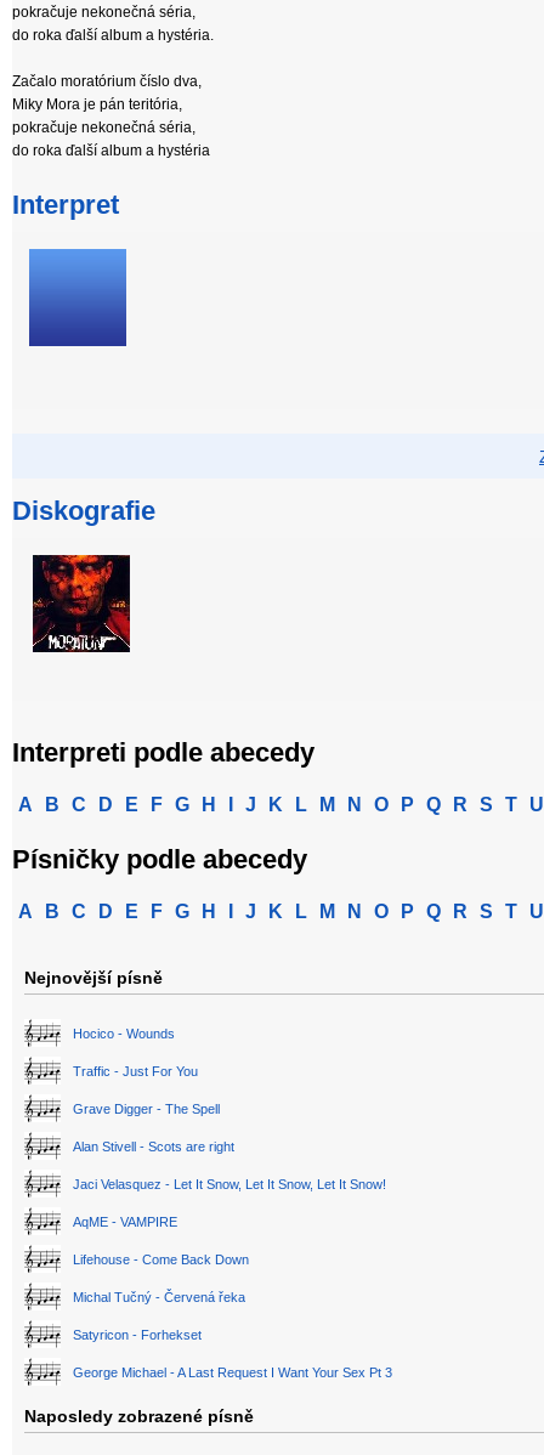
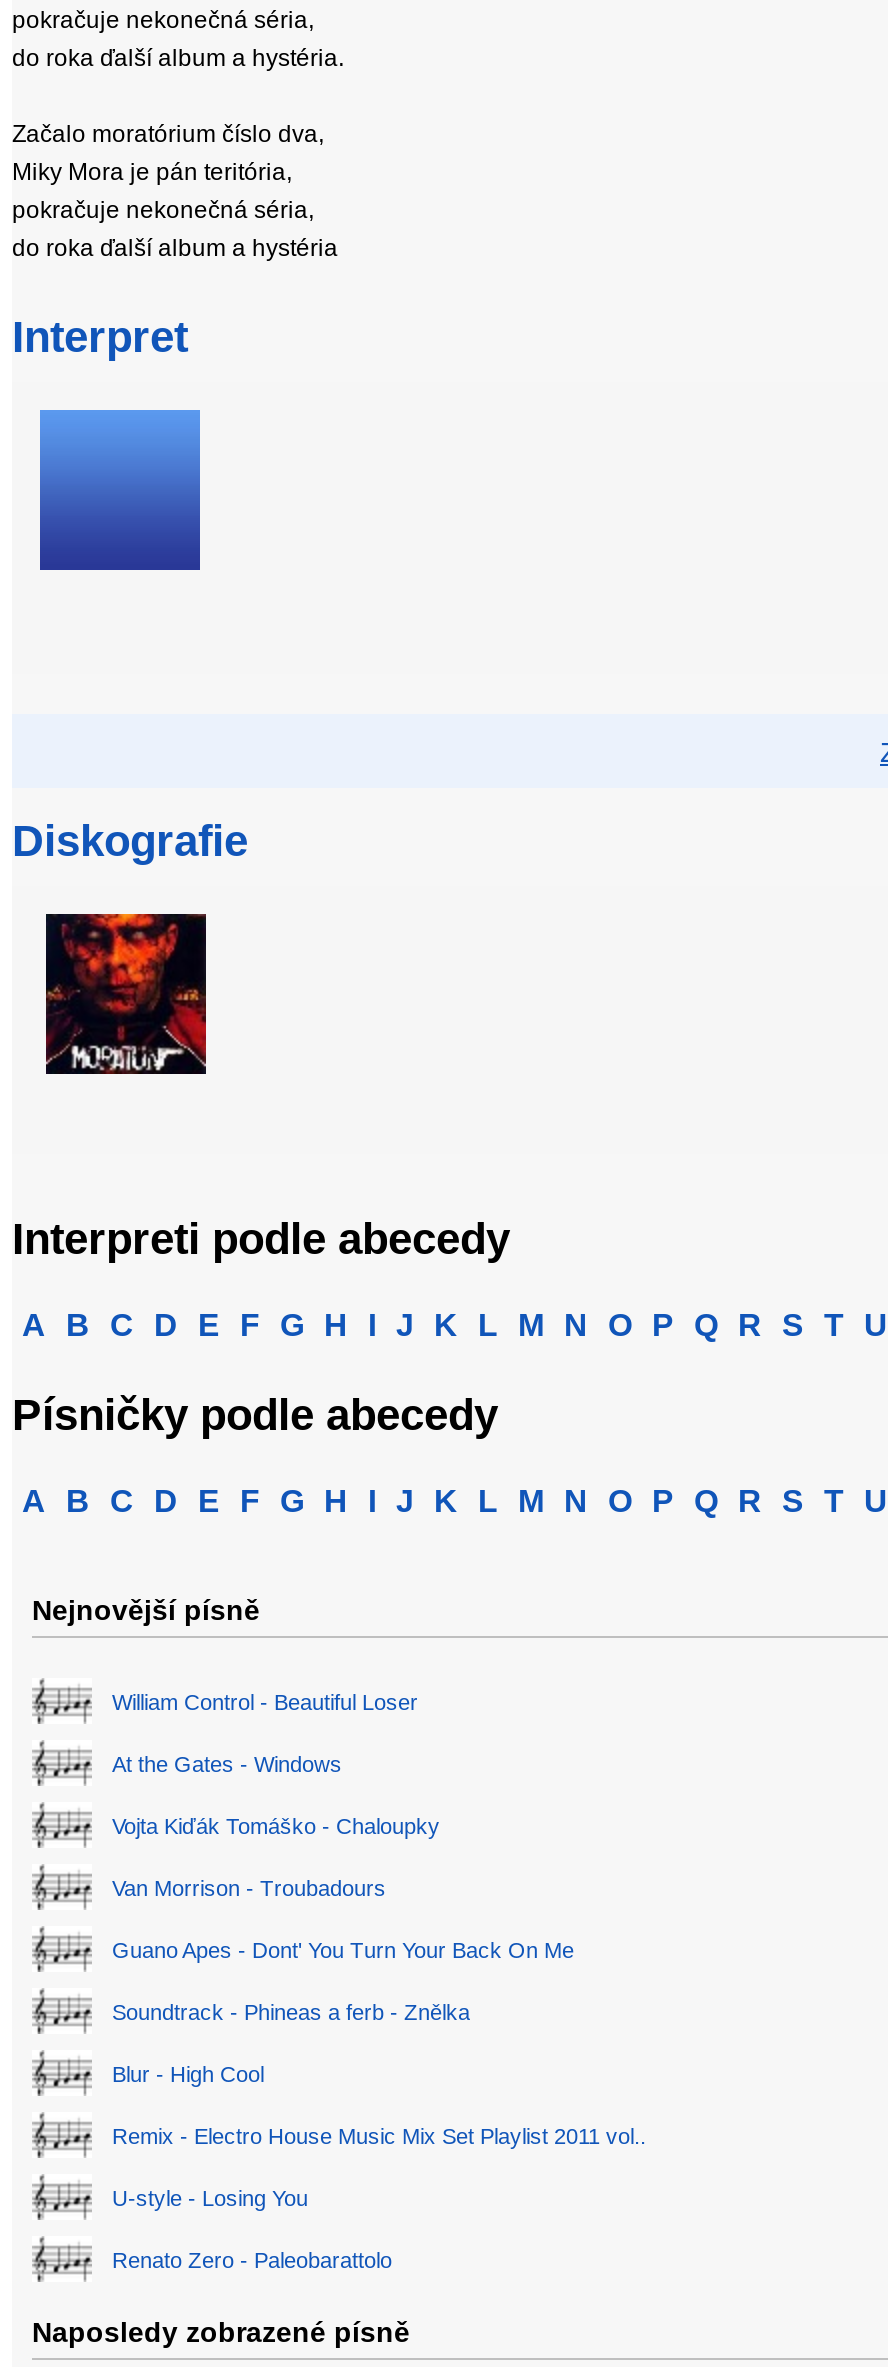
[73,1026,175,1041] Hocico - Wounds -> [112,1690,418,1714] William Control - Beautiful Loser
[73,1064,198,1078] Traffic - Just For You -> [112,1752,342,1776] At the Gates - Windows
[73,1102,220,1116] Grave Digger - The Spell -> [112,1814,440,1838] Vojta Kiďák Tomáško - Chaloupky
[73,1139,234,1154] Alan Stivell - Scots are right -> [112,1876,386,1900] Van Morrison - Troubadours
[73,1177,386,1191] Jaci Velasquez - Let It Snow, Let It Snow, Let It Snow! -> [112,1938,574,1962] Guano Apes - Dont' You Turn Your Back On Me
[73,1215,177,1229] AqME - VAMPIRE -> [112,2000,470,2024] Soundtrack - Phineas a ferb - Znělka
[73,1252,249,1267] Lifehouse - Come Back Down -> [112,2062,264,2086] Blur - High Cool
[73,1290,245,1304] Michal Tučný - Červená řeka -> [112,2124,646,2148] Remix - Electro House Music Mix Set Playlist 2011 vol..
[73,1327,202,1342] Satyricon - Forhekset -> [112,2186,308,2210] U-style - Losing You
[73,1365,392,1380] George Michael - A Last Request I Want Your Sex Pt 3 -> [112,2248,392,2272] Renato Zero - Paleobarattolo

